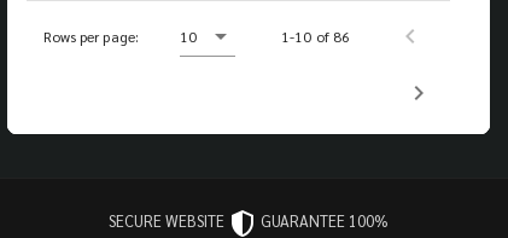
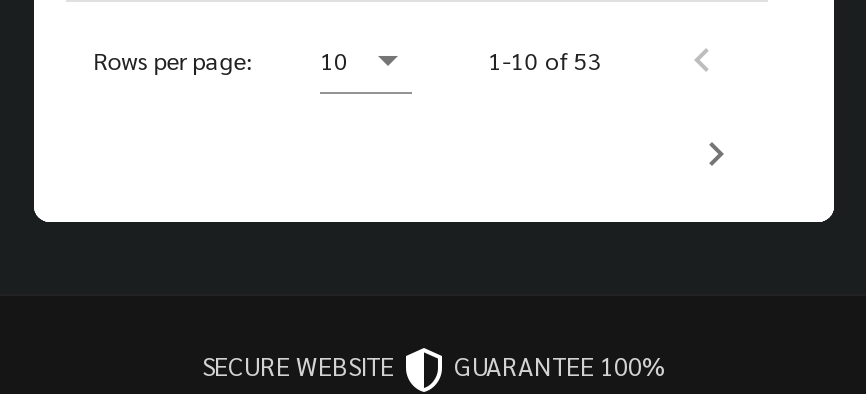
[281,26,350,46] 1-10 of 86 -> [488,44,602,76] 1-10 of 53

